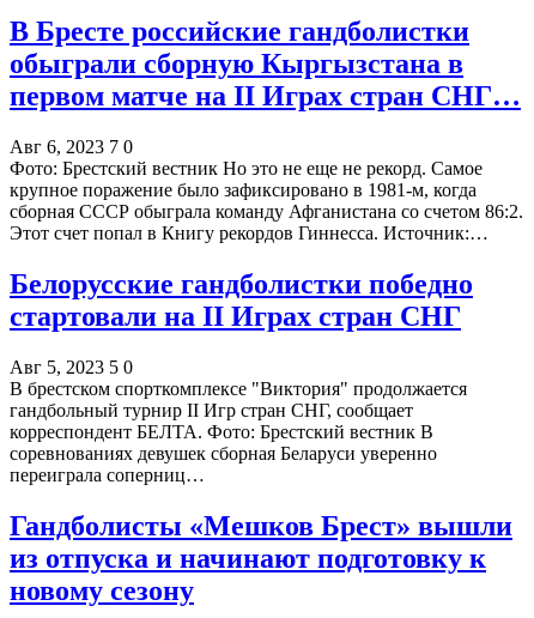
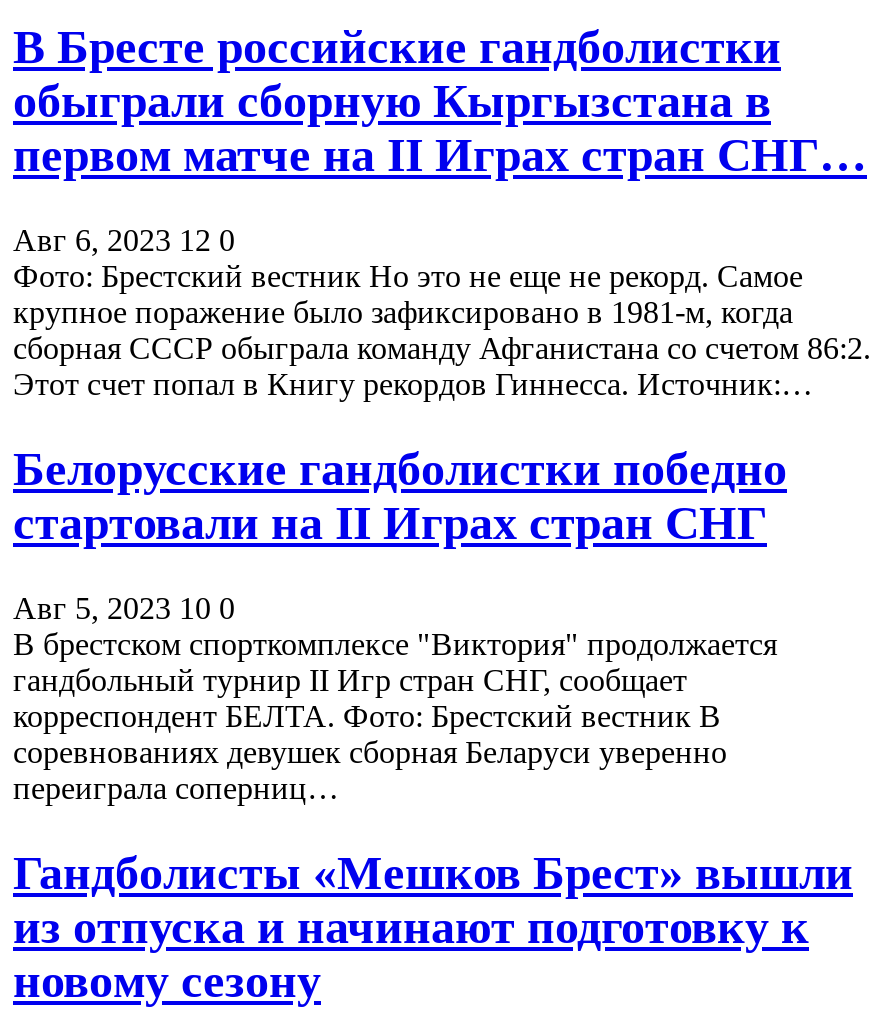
[10,137,133,157] Авг 6, 2023 7 0 -> [13,223,235,257] Авг 6, 2023 12 0
[10,357,133,377] Авг 5, 2023 5 0 -> [13,591,235,625] Авг 5, 2023 10 0

